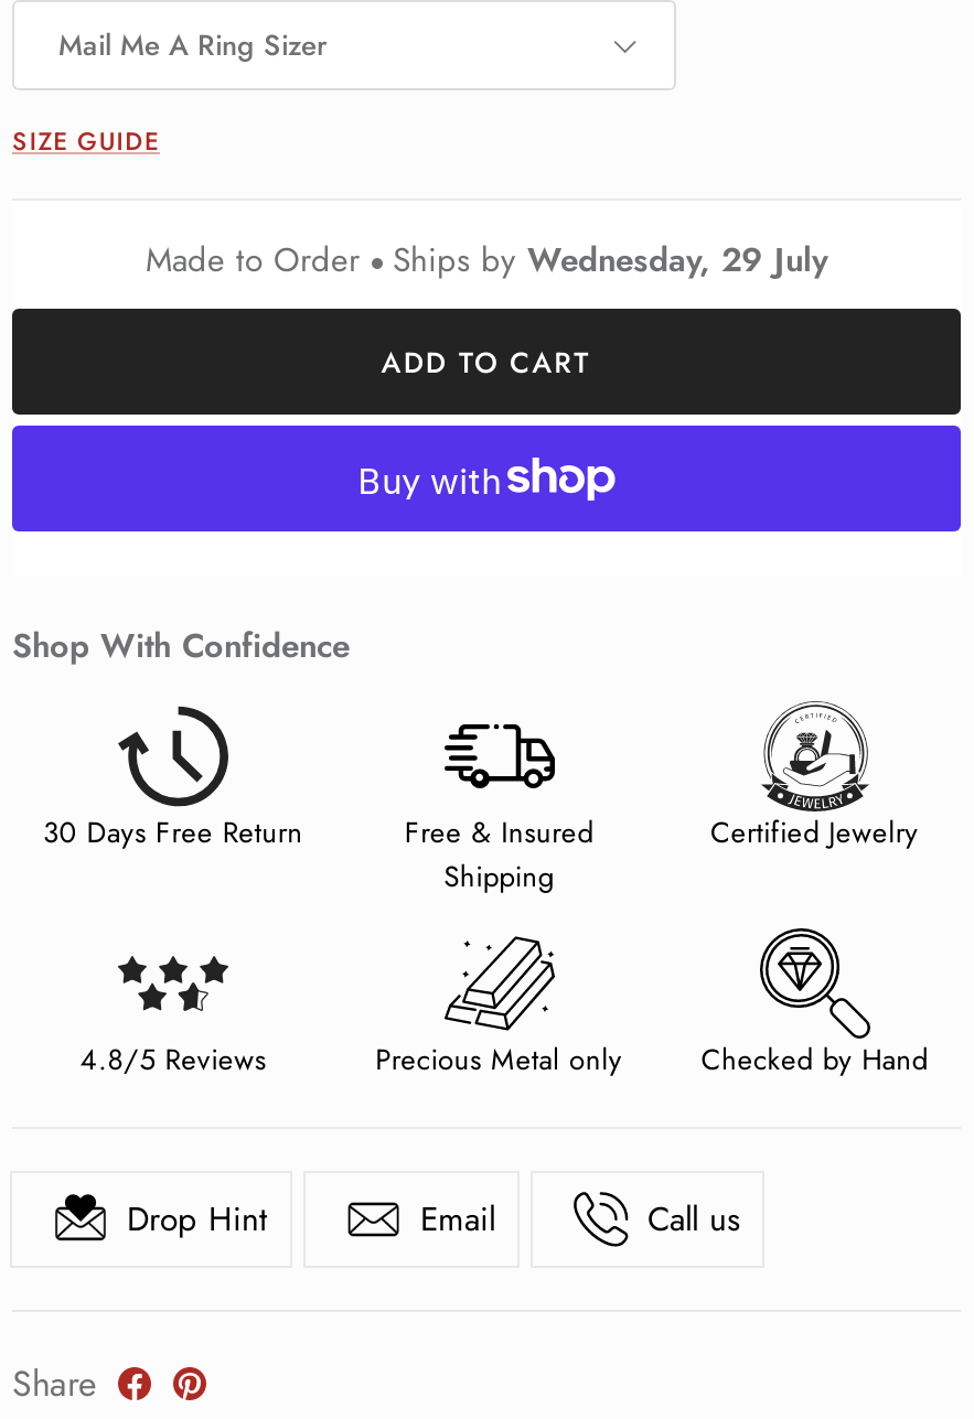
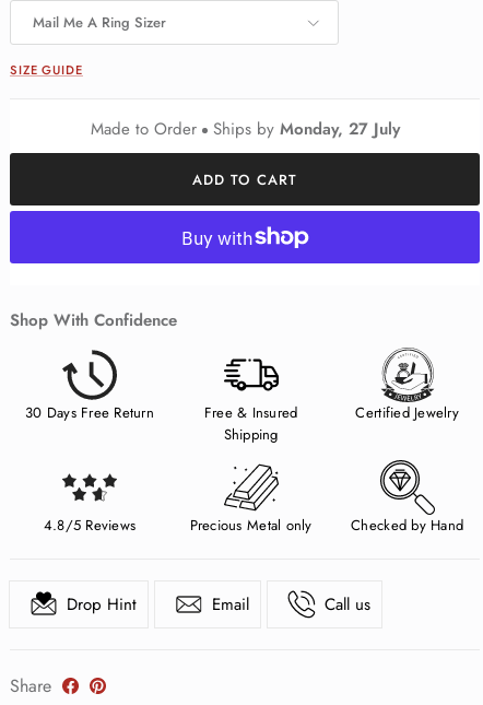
[146,237,827,285] Made to Order Ships by Wednesday, 29 July -> [90,117,399,141] Made to Order Ships by Monday, 27 July

